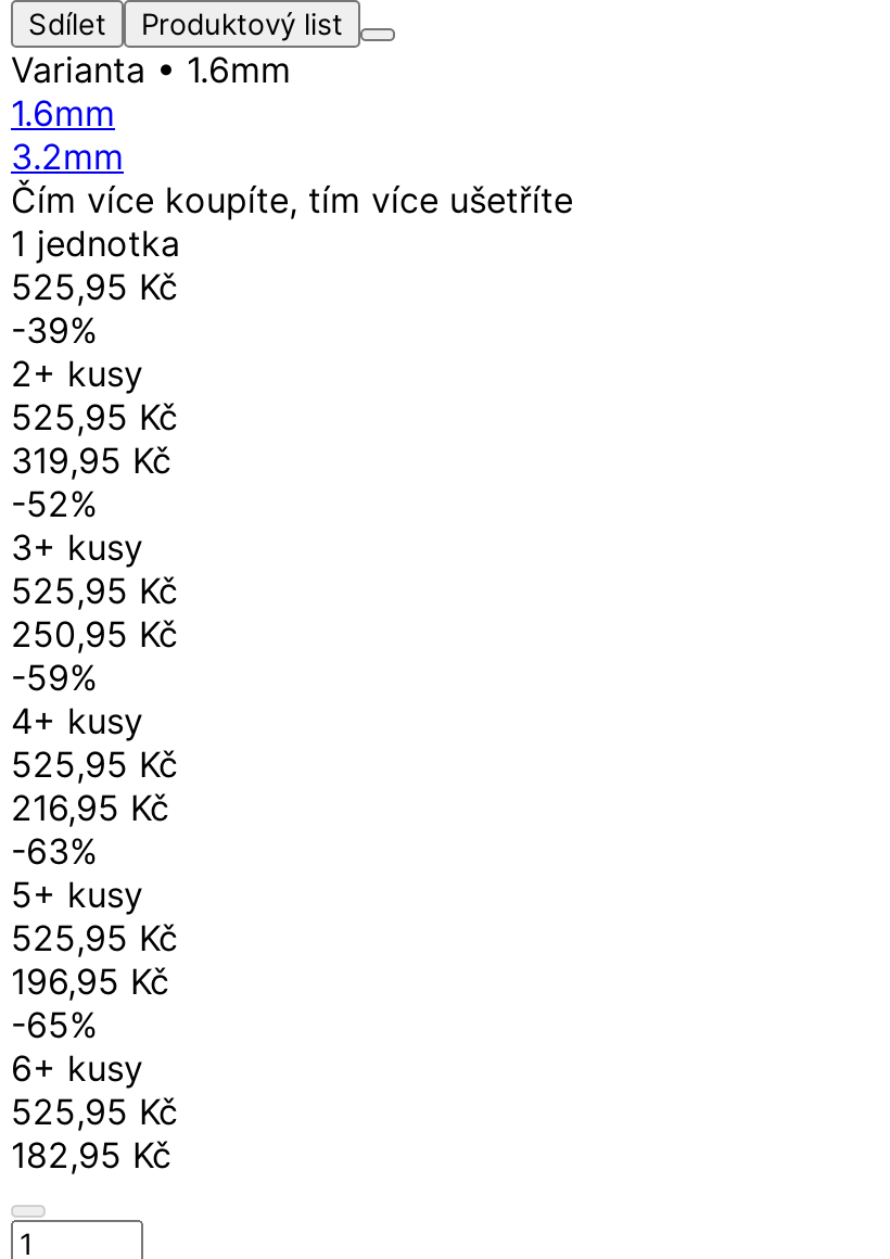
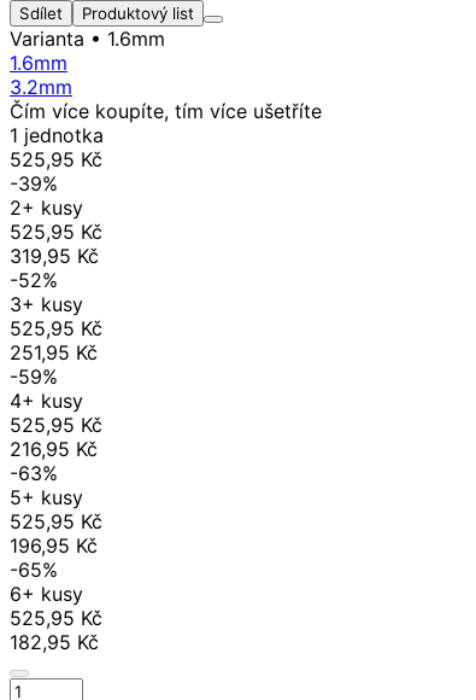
[11,613,178,656] 250,95 Kč -> [10,341,98,365] 251,95 Kč

